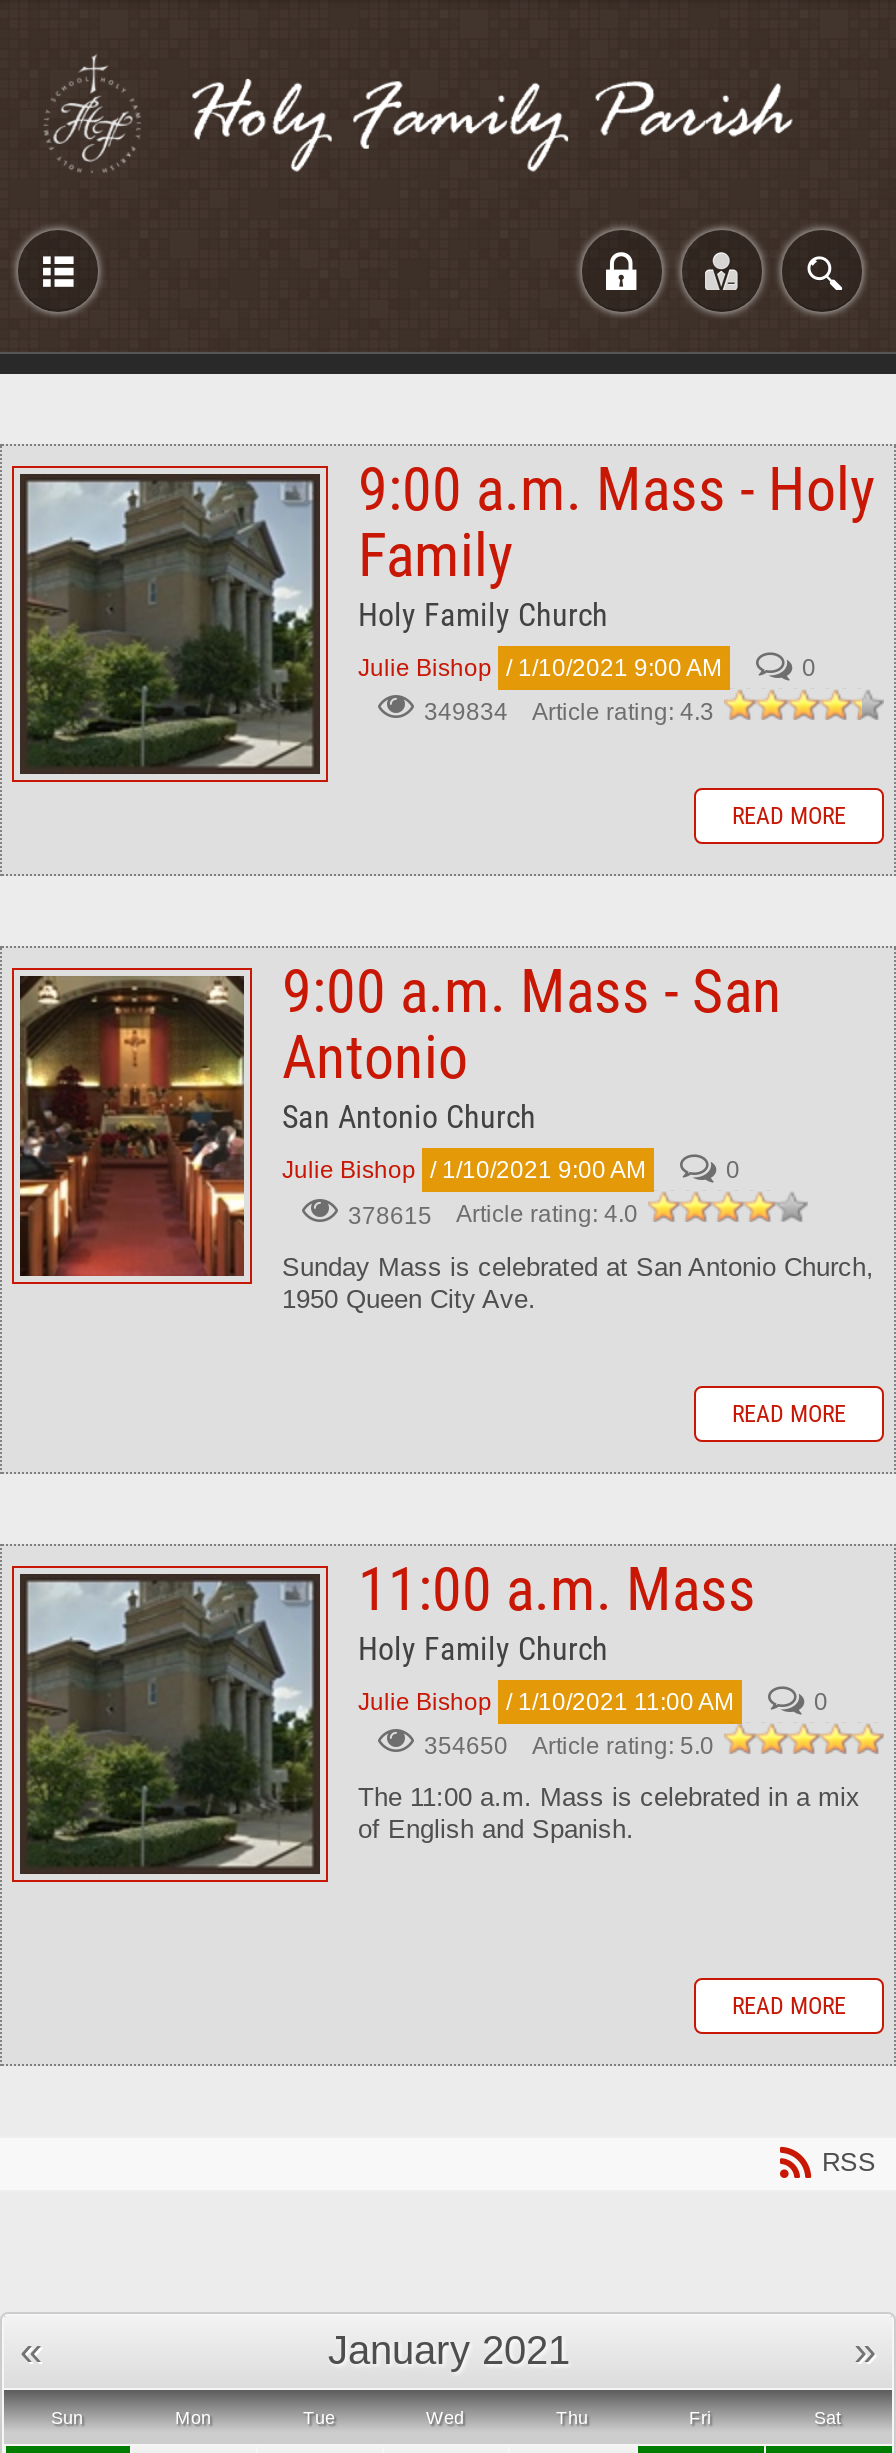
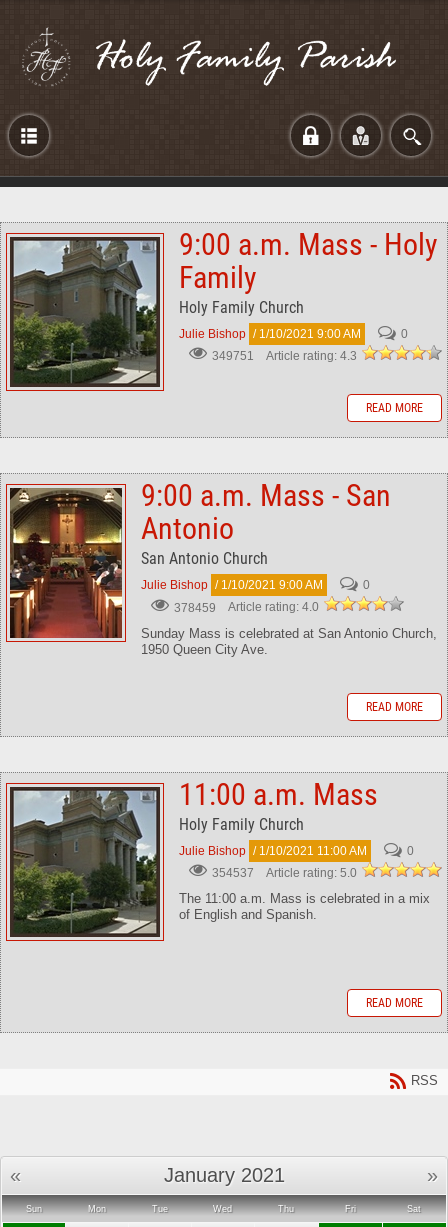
[424,698,720,726] 349834 Article rating: 4.3 -> [212,349,360,363] 349751 Article rating: 4.3
[348,1200,644,1229] 378615 Article rating: 4.0 -> [174,600,322,614] 378459 Article rating: 4.0
[424,1731,720,1760] 354650 Article rating: 5.0 -> [212,866,360,880] 354537 Article rating: 5.0

